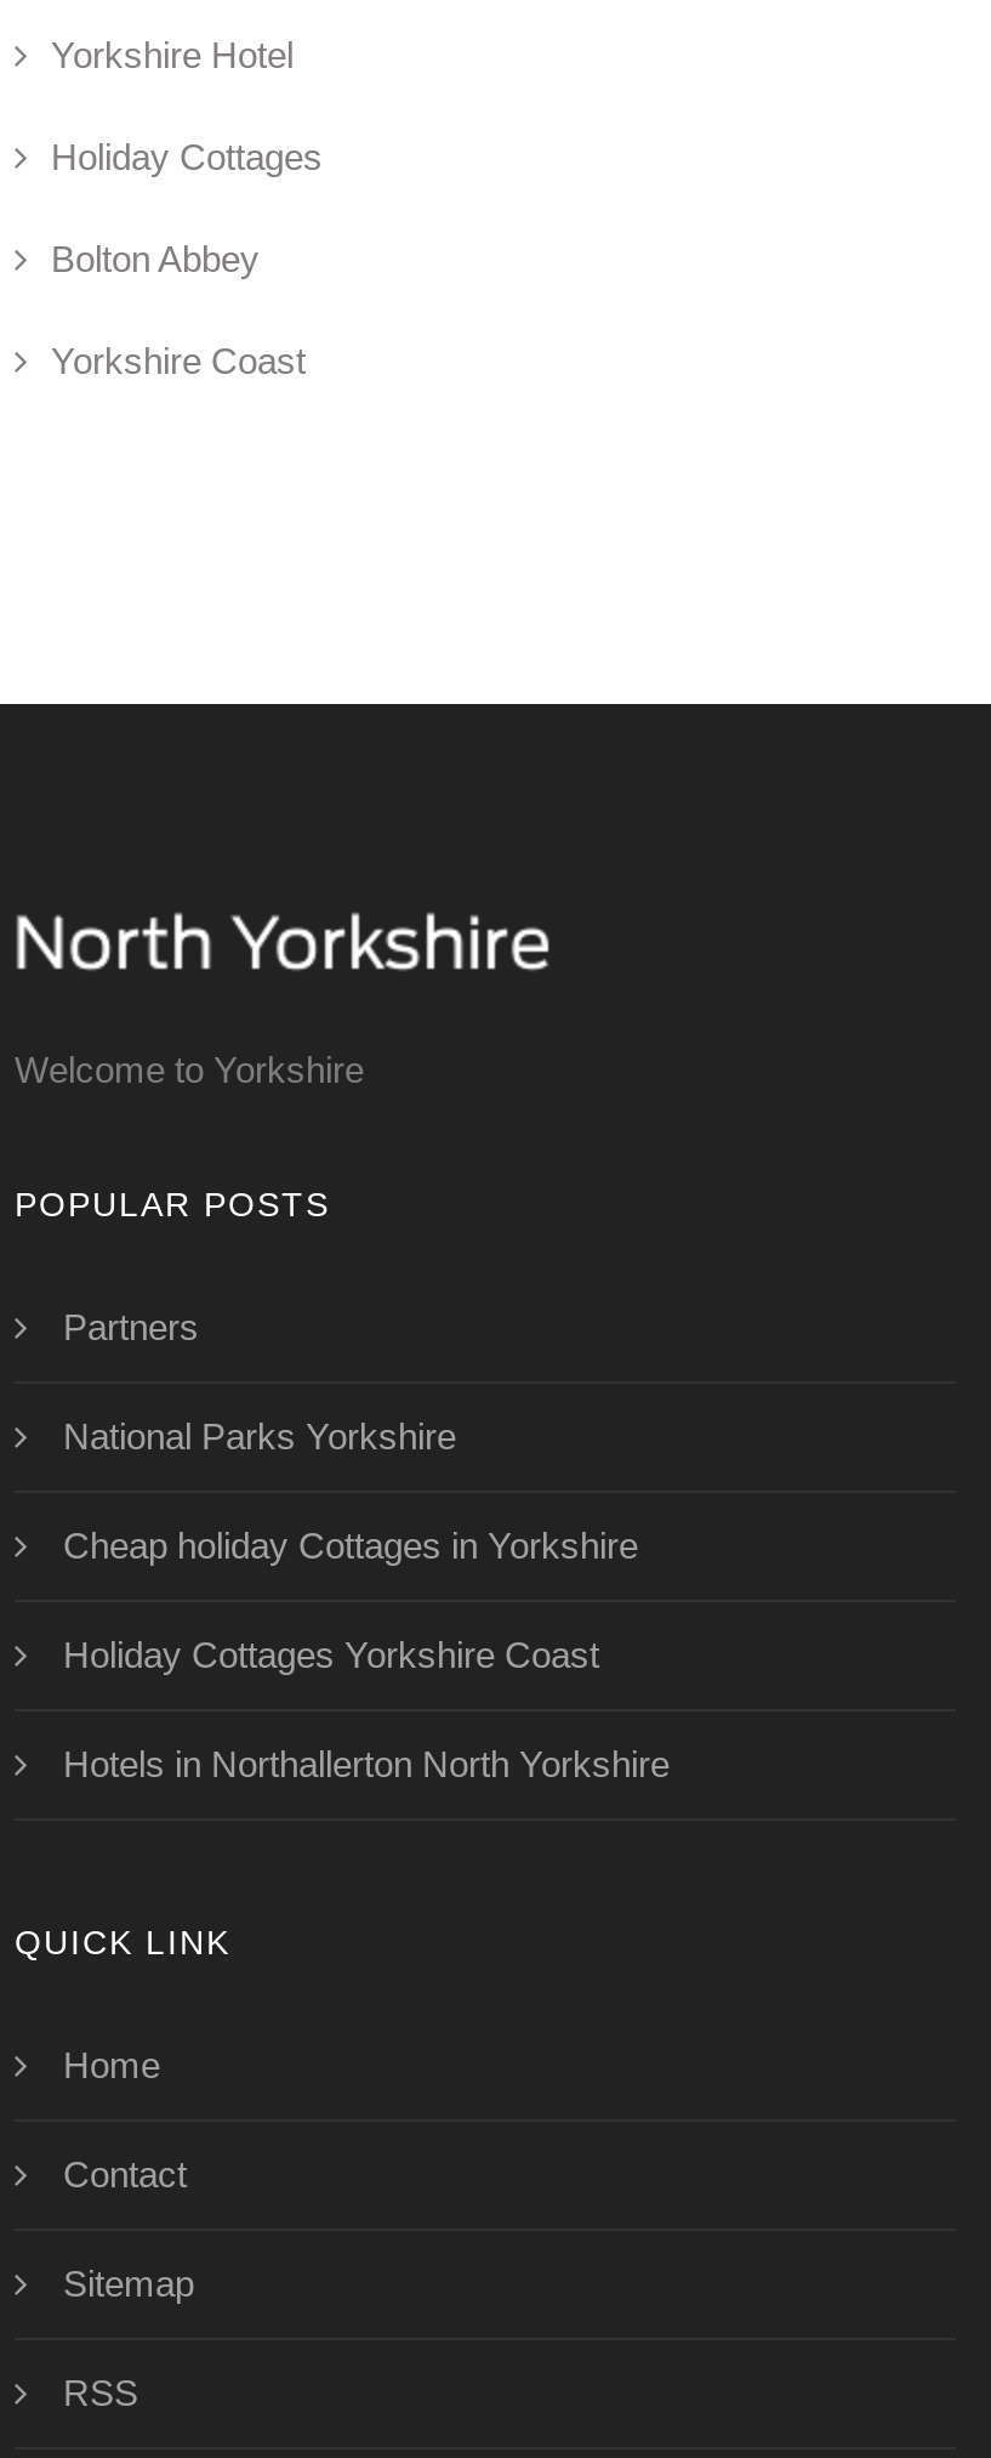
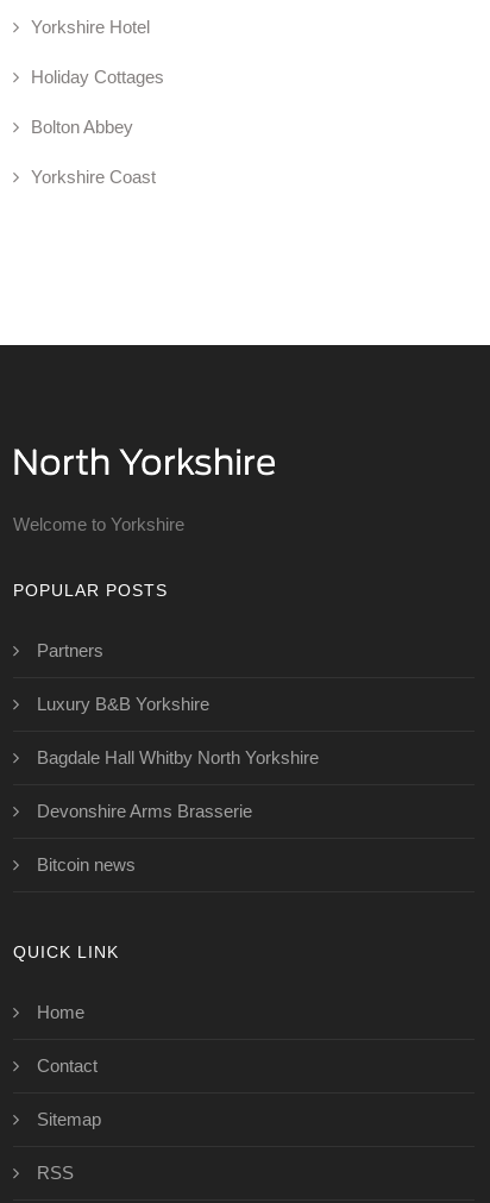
[63,1416,456,1457] National Parks Yorkshire -> [37,694,209,714] Luxury B&B Yorkshire
[63,1525,638,1566] Cheap holiday Cottages in Yorkshire -> [37,748,319,768] Bagdale Hall Whitby North Yorkshire
[63,1634,599,1676] Holiday Cottages Yorkshire Coast -> [37,801,252,821] Devonshire Arms Brasserie
[63,1744,670,1785] Hotels in Northallerton North Yorkshire -> [37,855,136,875] Bitcoin news

